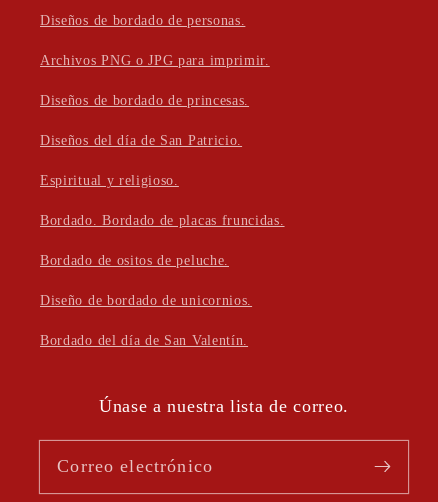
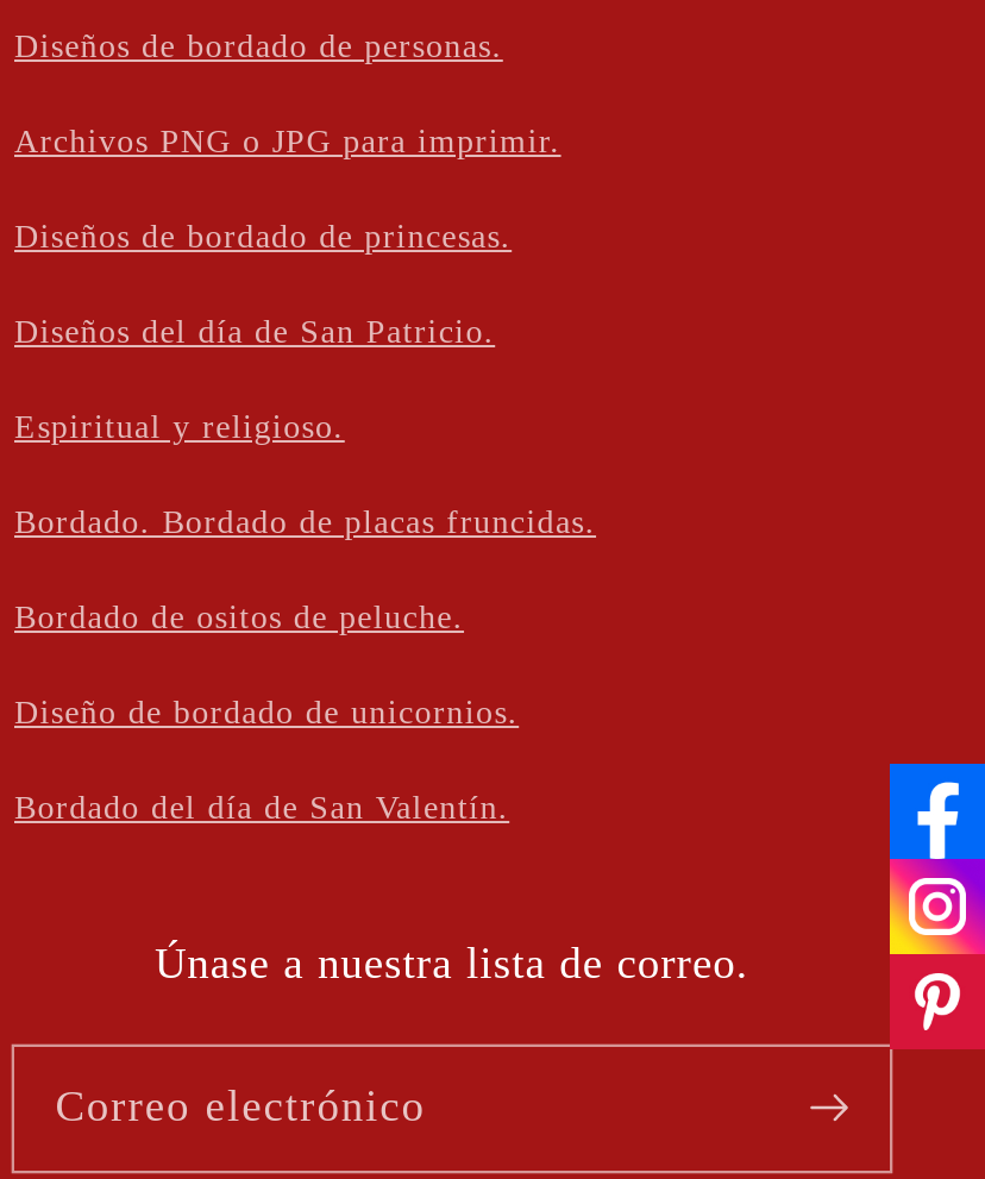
none -> [887,761,978,1049] [image]

